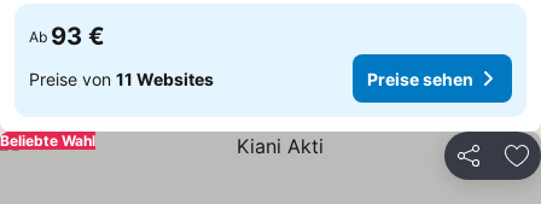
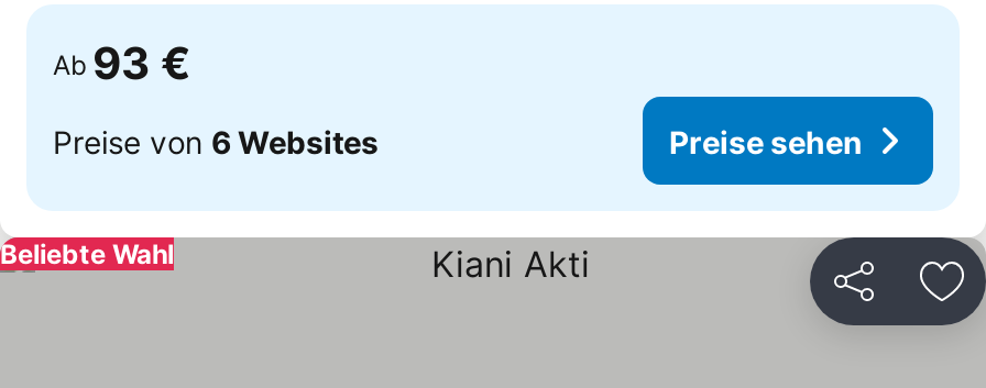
[29,68,214,89] Preise von 11 Websites -> [53,122,379,159] Preise von 6 Websites

